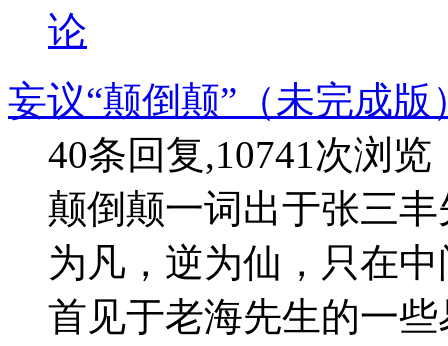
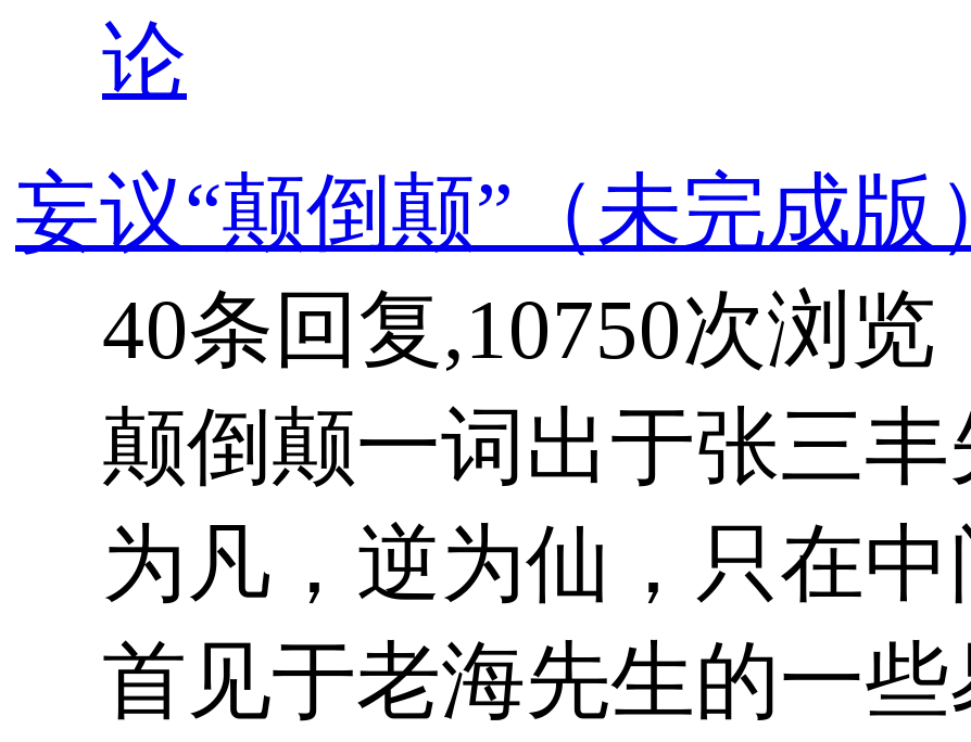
[48,133,432,176] 40条回复,10741次浏览 -> [102,281,936,374] 40条回复,10750次浏览

